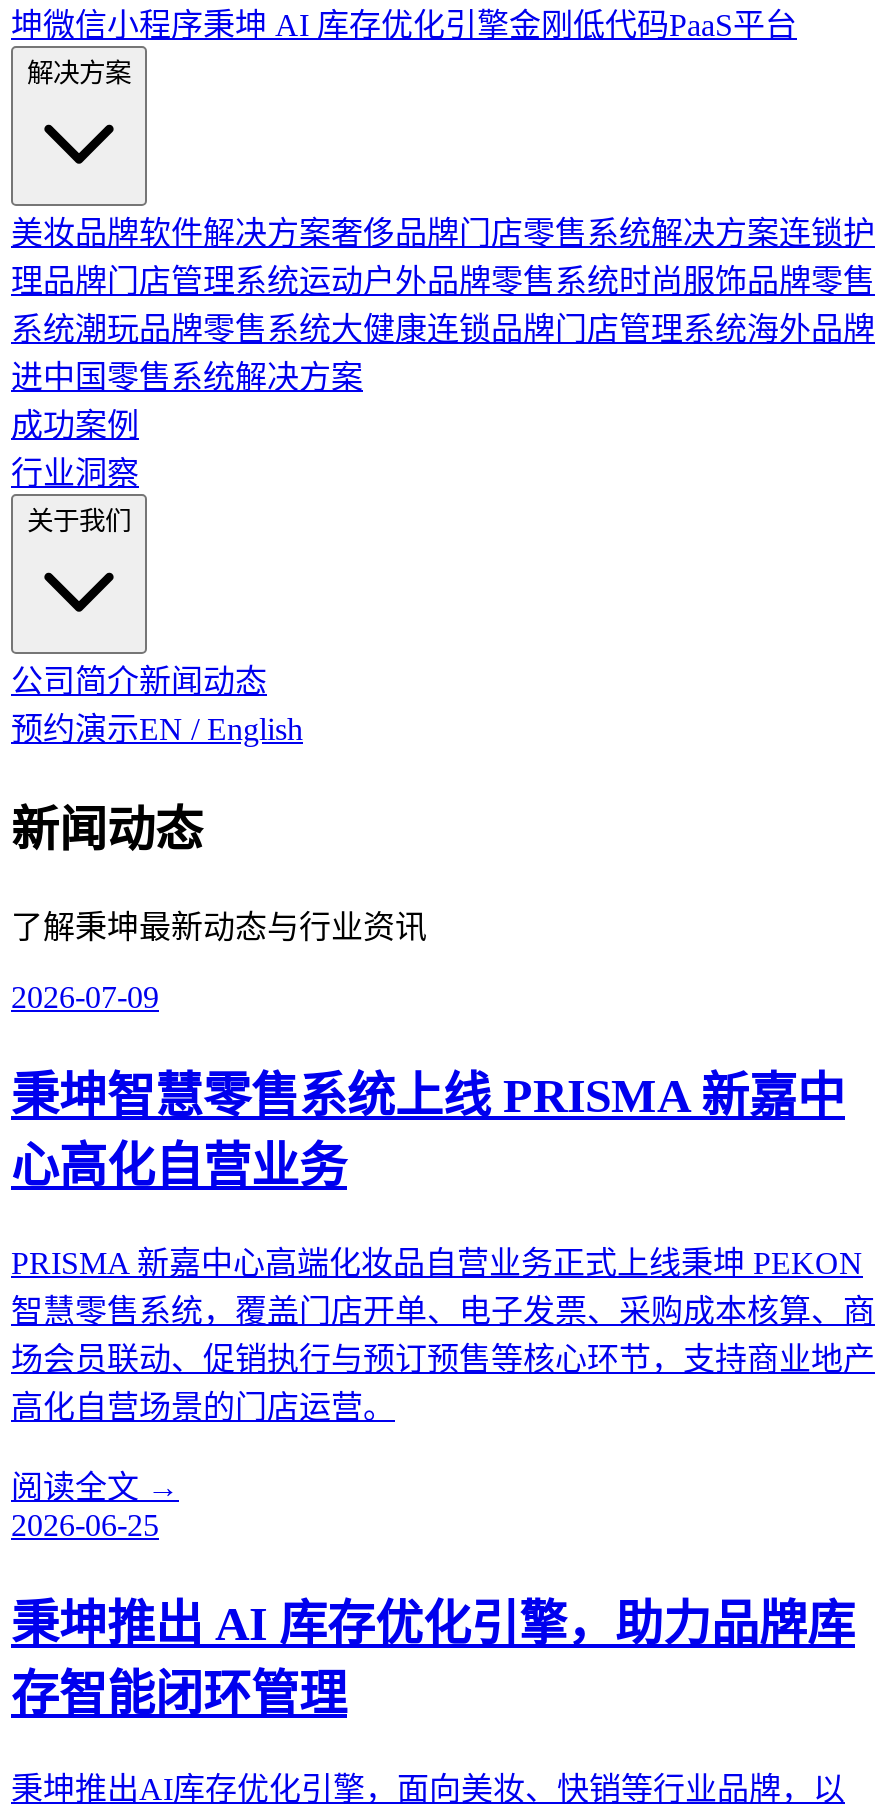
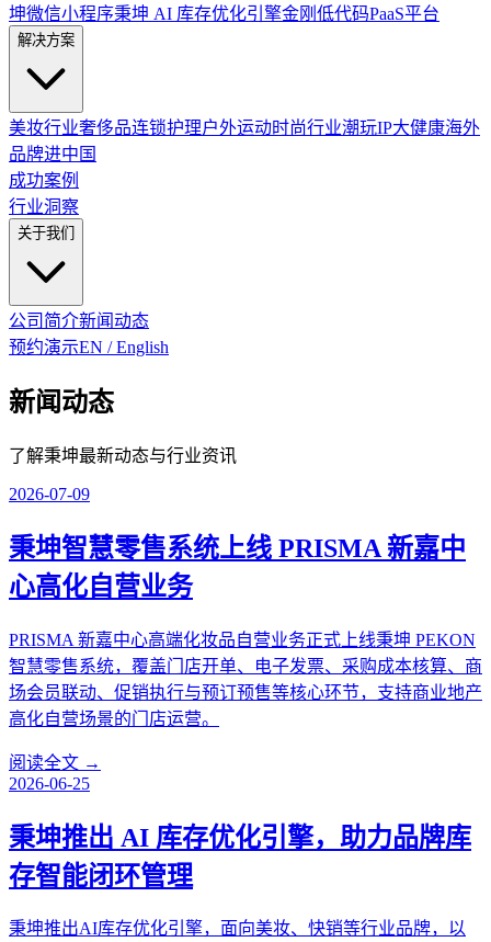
[11,216,875,394] 美妆品牌软件解决方案奢侈品牌门店零售系统解决方案连锁护 | 理品牌门店管理系统运动户外品牌零售系统时尚服饰品牌零售 | 系统潮玩品牌零售系统大健康连锁品牌门店管理系统海外品牌 | 进中国零售系统解决方案 -> [9,118,480,163] 美妆行业奢侈品连锁护理户外运动时尚行业潮玩IP大健康海外 | 品牌进中国

